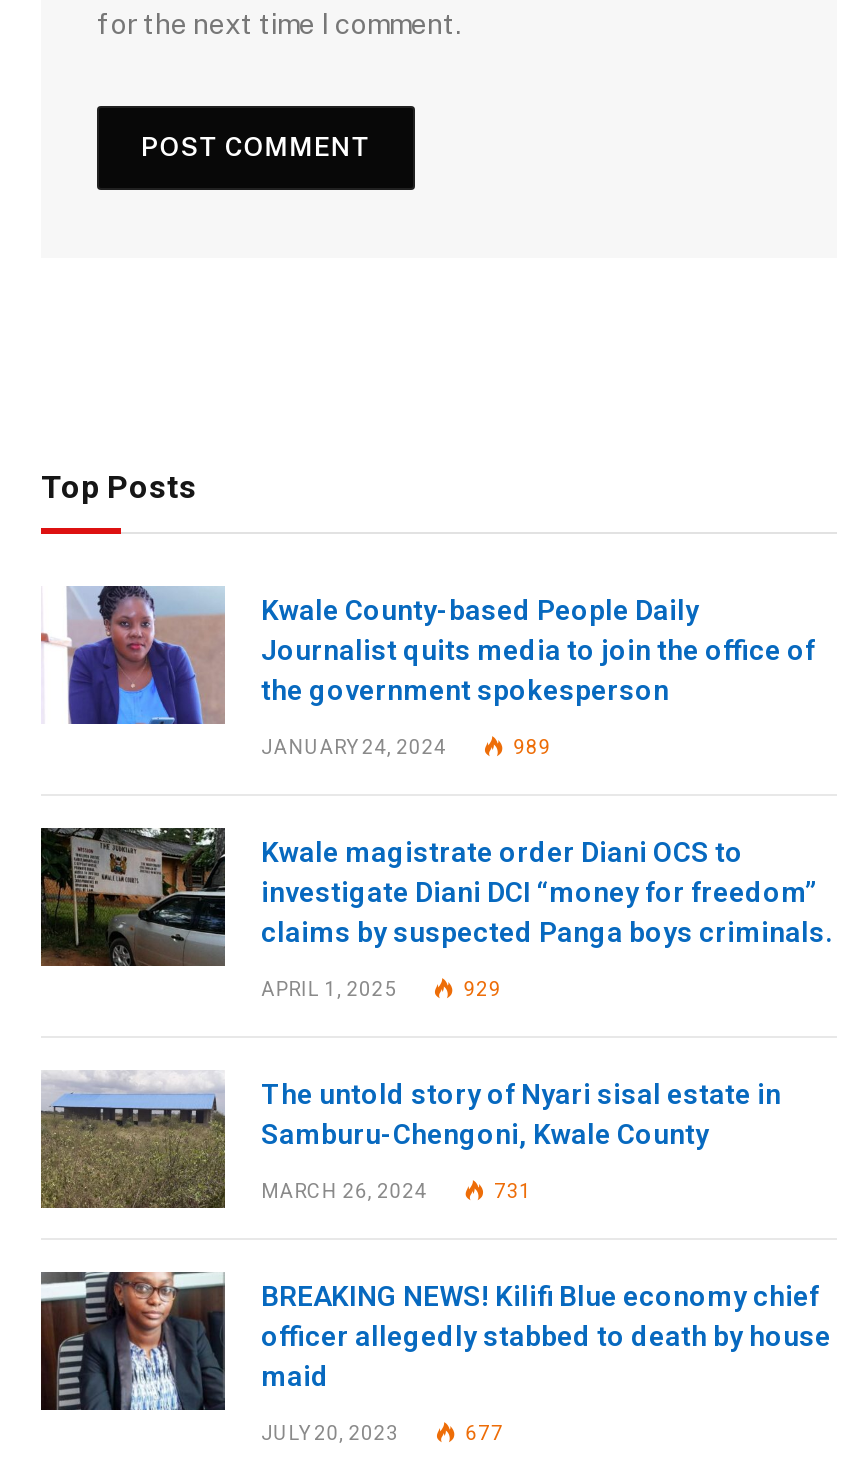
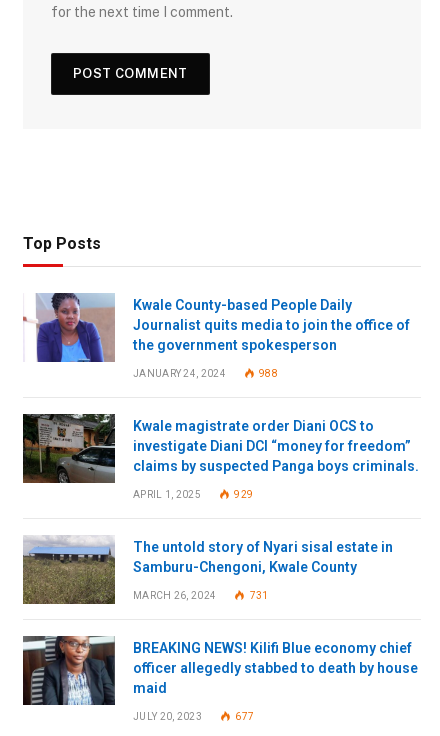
[513,736,551,758] 989 -> [259,368,278,379] 988

